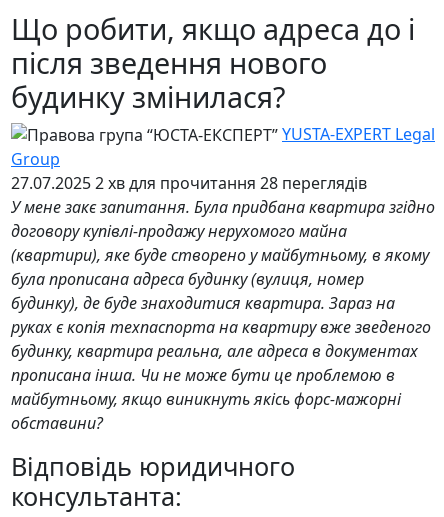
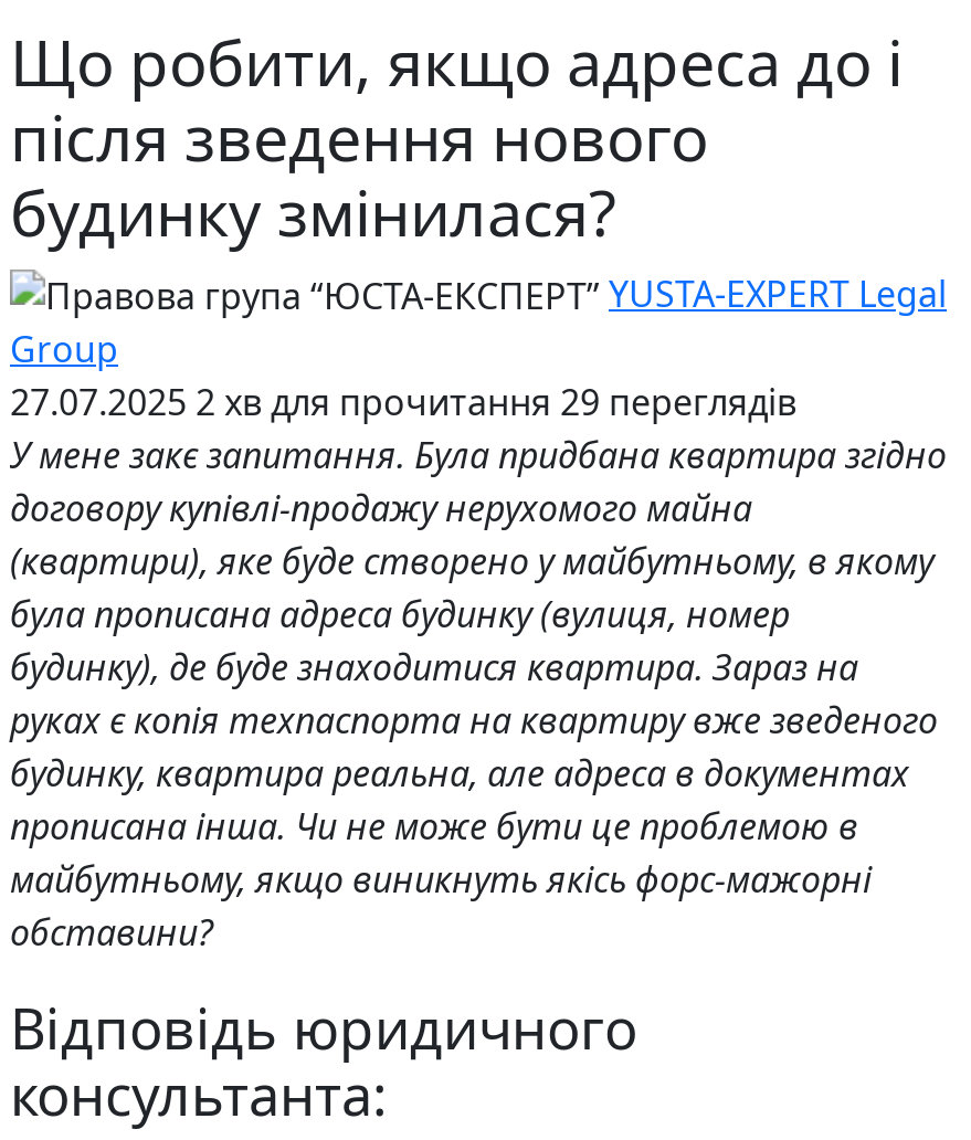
[11,172,367,194] 27.07.2025 2 хв для прочитання 28 переглядів -> [10,379,796,427] 27.07.2025 2 хв для прочитання 29 переглядів

